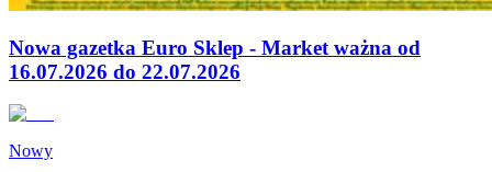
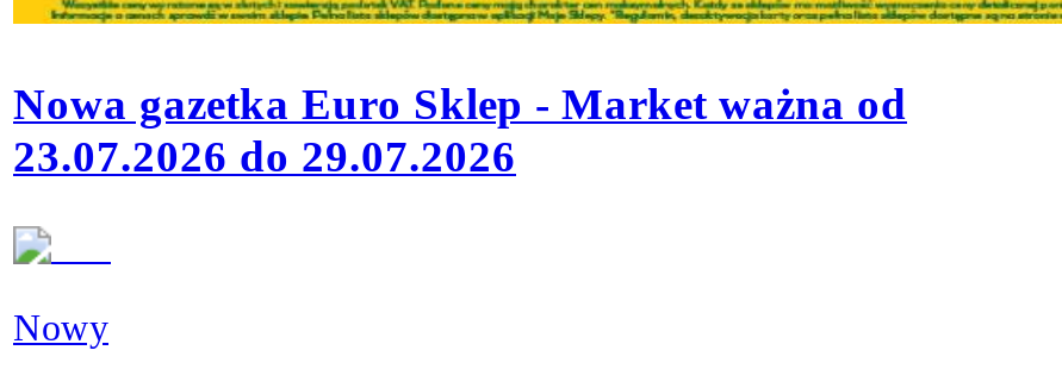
[9,60,241,83] 16.07.2026 do 22.07.2026 -> [13,130,516,180] 23.07.2026 do 29.07.2026

